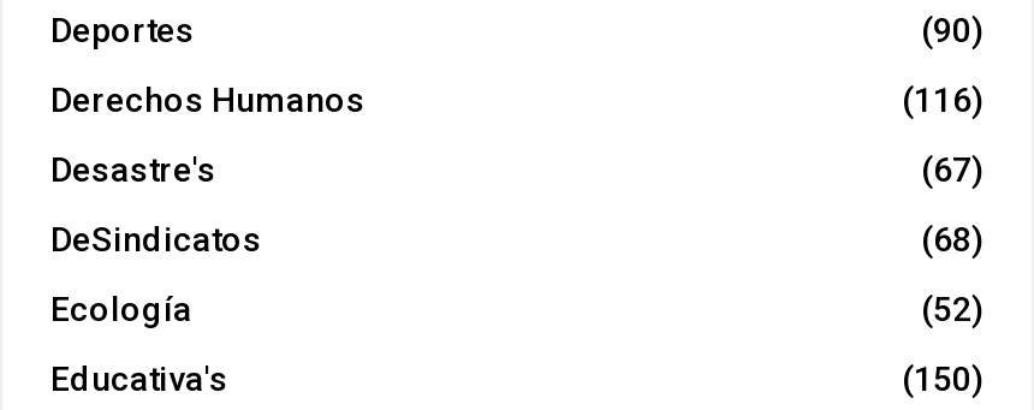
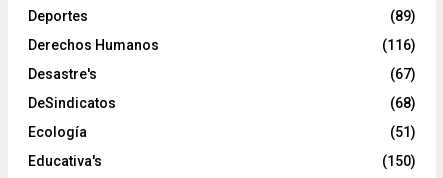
[921,10,984,49] (90) -> [390,8,416,24] (89)
[921,289,984,328] (52) -> [390,124,416,140] (51)

